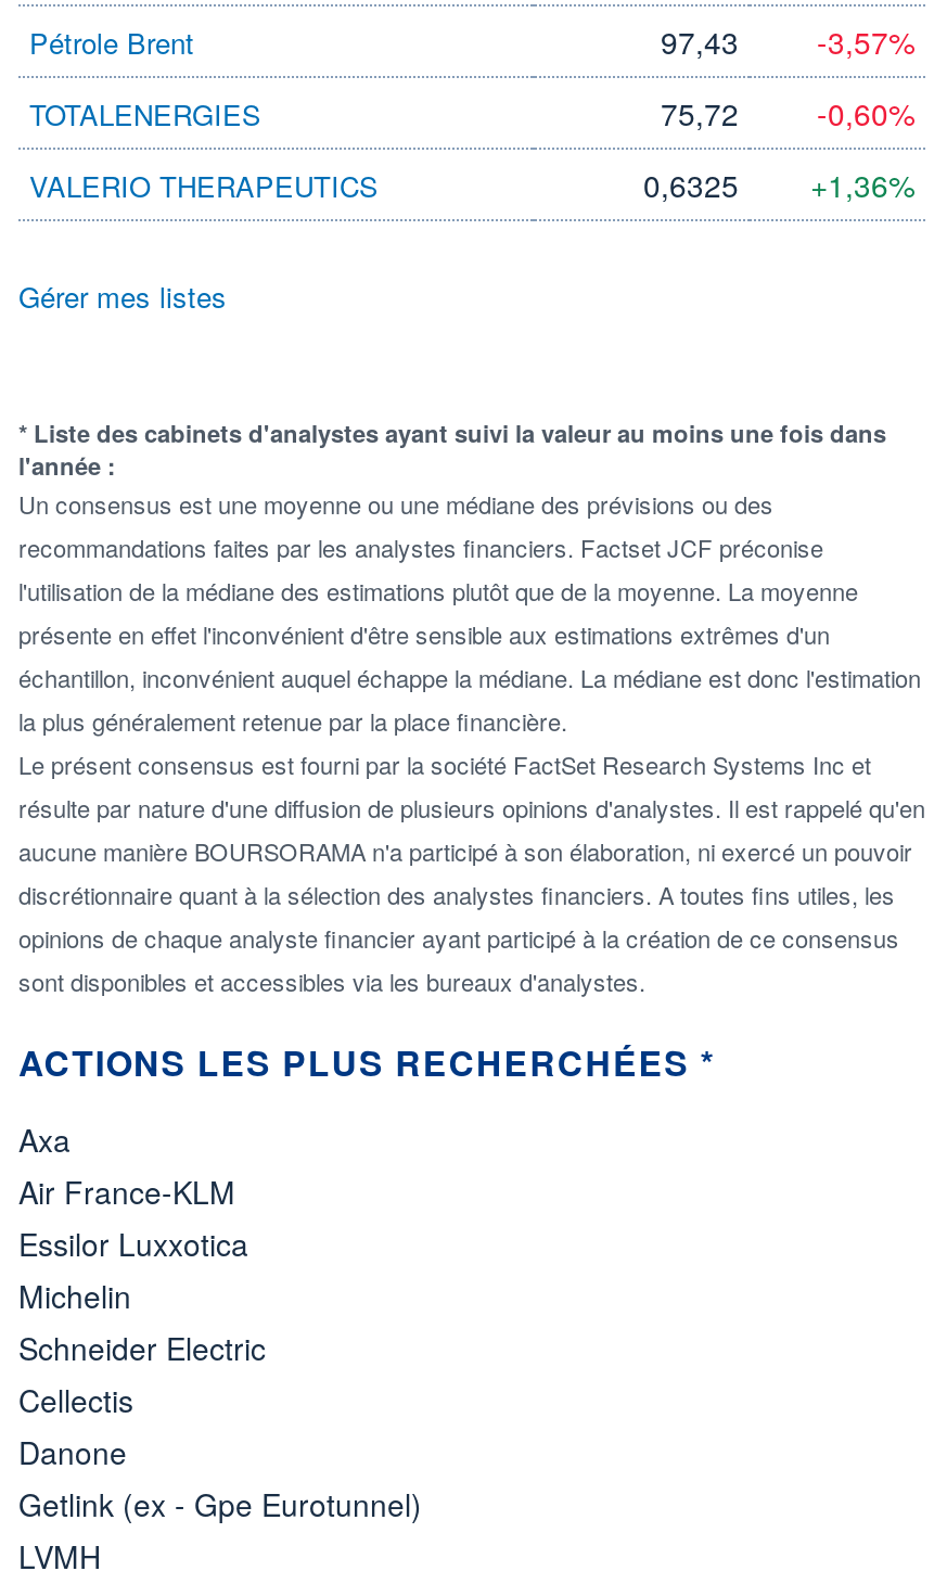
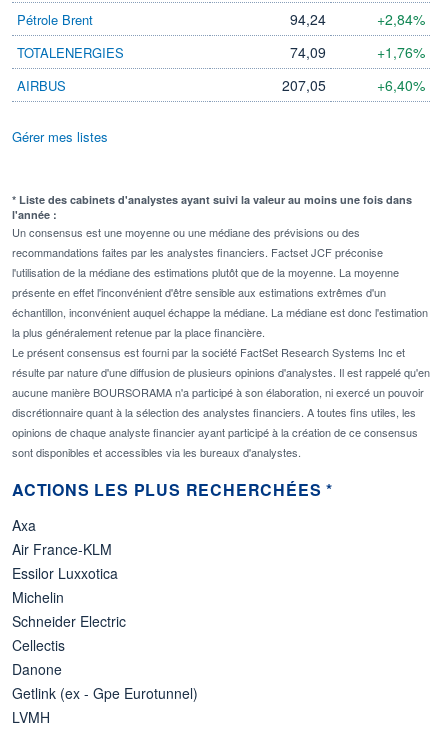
[661,20,739,63] 97,43 -> [290,9,326,29] 94,24
[817,20,914,63] -3,57% -> [377,9,425,29] +2,84%
[661,91,914,135] 75,72 | -0,60% -> [290,42,425,62] 74,09 | +1,76%
[29,163,914,206] VALERIO THERAPEUTICS | 0,6325 | +1,36% -> [17,75,425,95] AIRBUS | 207,05 | +6,40%

